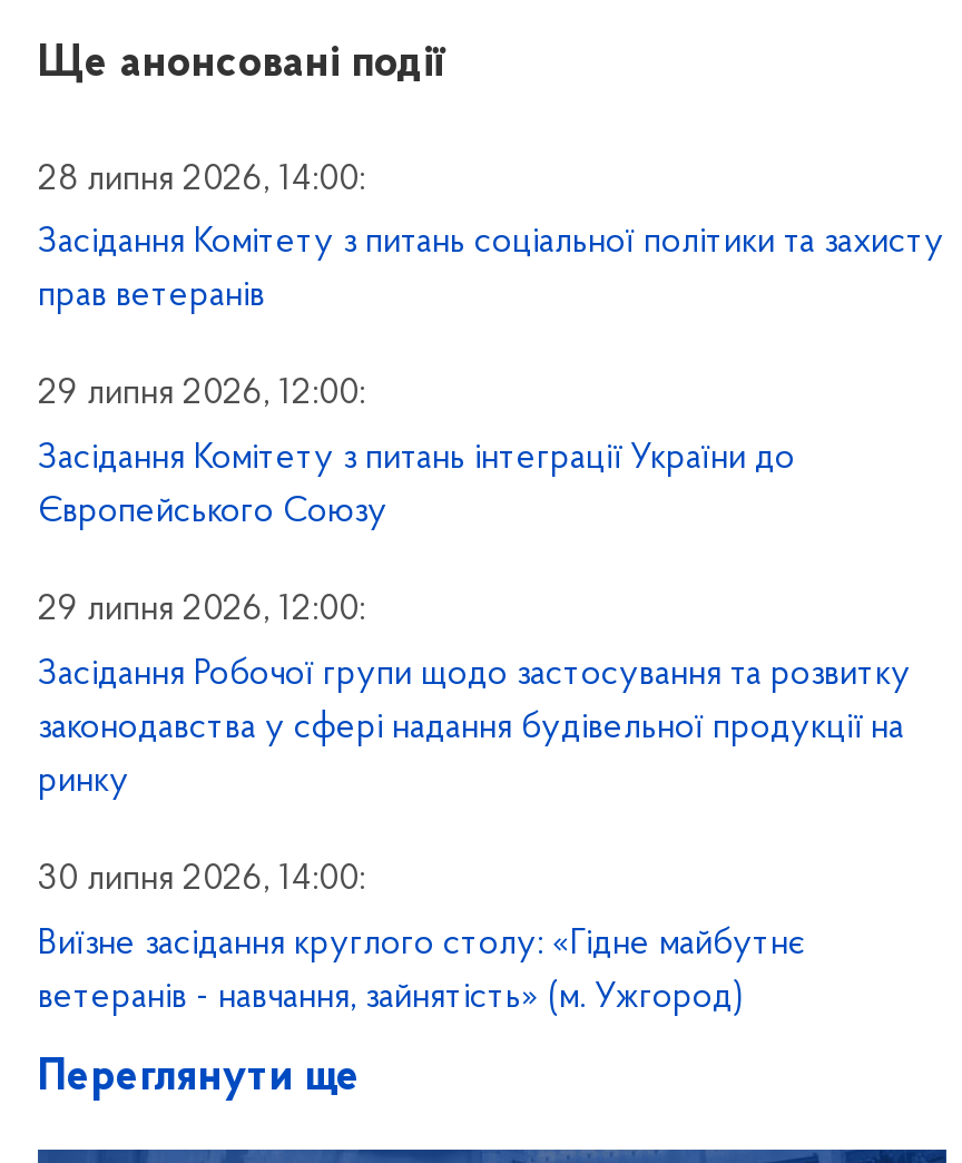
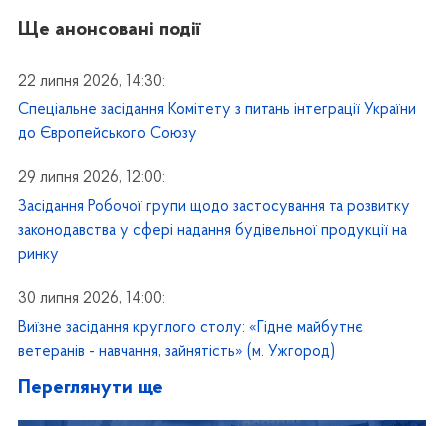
[38,162,944,530] 28 липня 2026, 14:00: | Засідання Комітету з питань соціальної політики та захисту | прав ветеранів | 29 липня 2026, 12:00: | Засідання Комітету з питань інтеграції України до | Європейського Союзу -> [18,73,416,142] 22 липня 2026, 14:30: | Спеціальне засідання Комітету з питань інтеграції України | до Європейського Союзу

